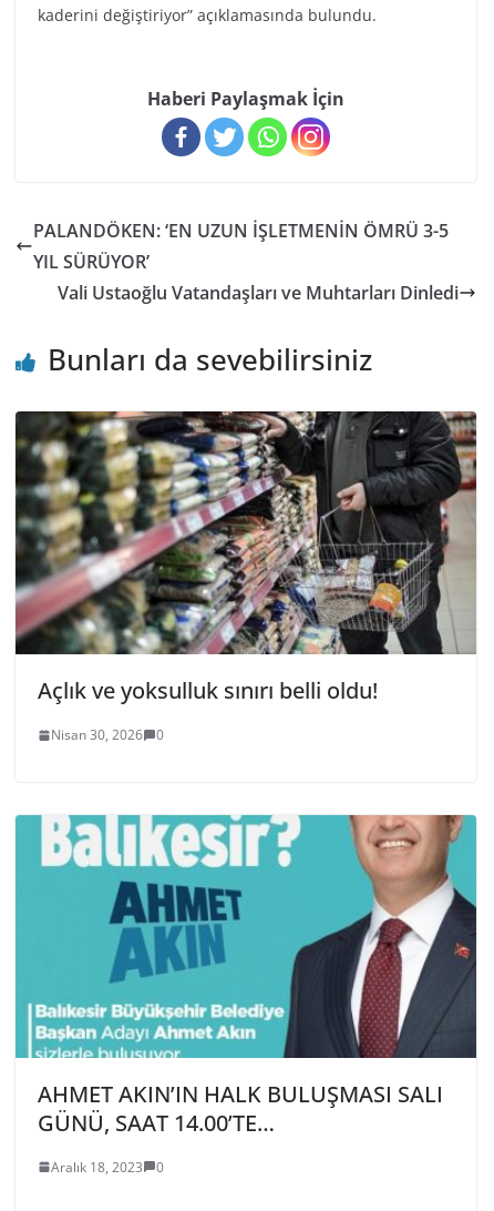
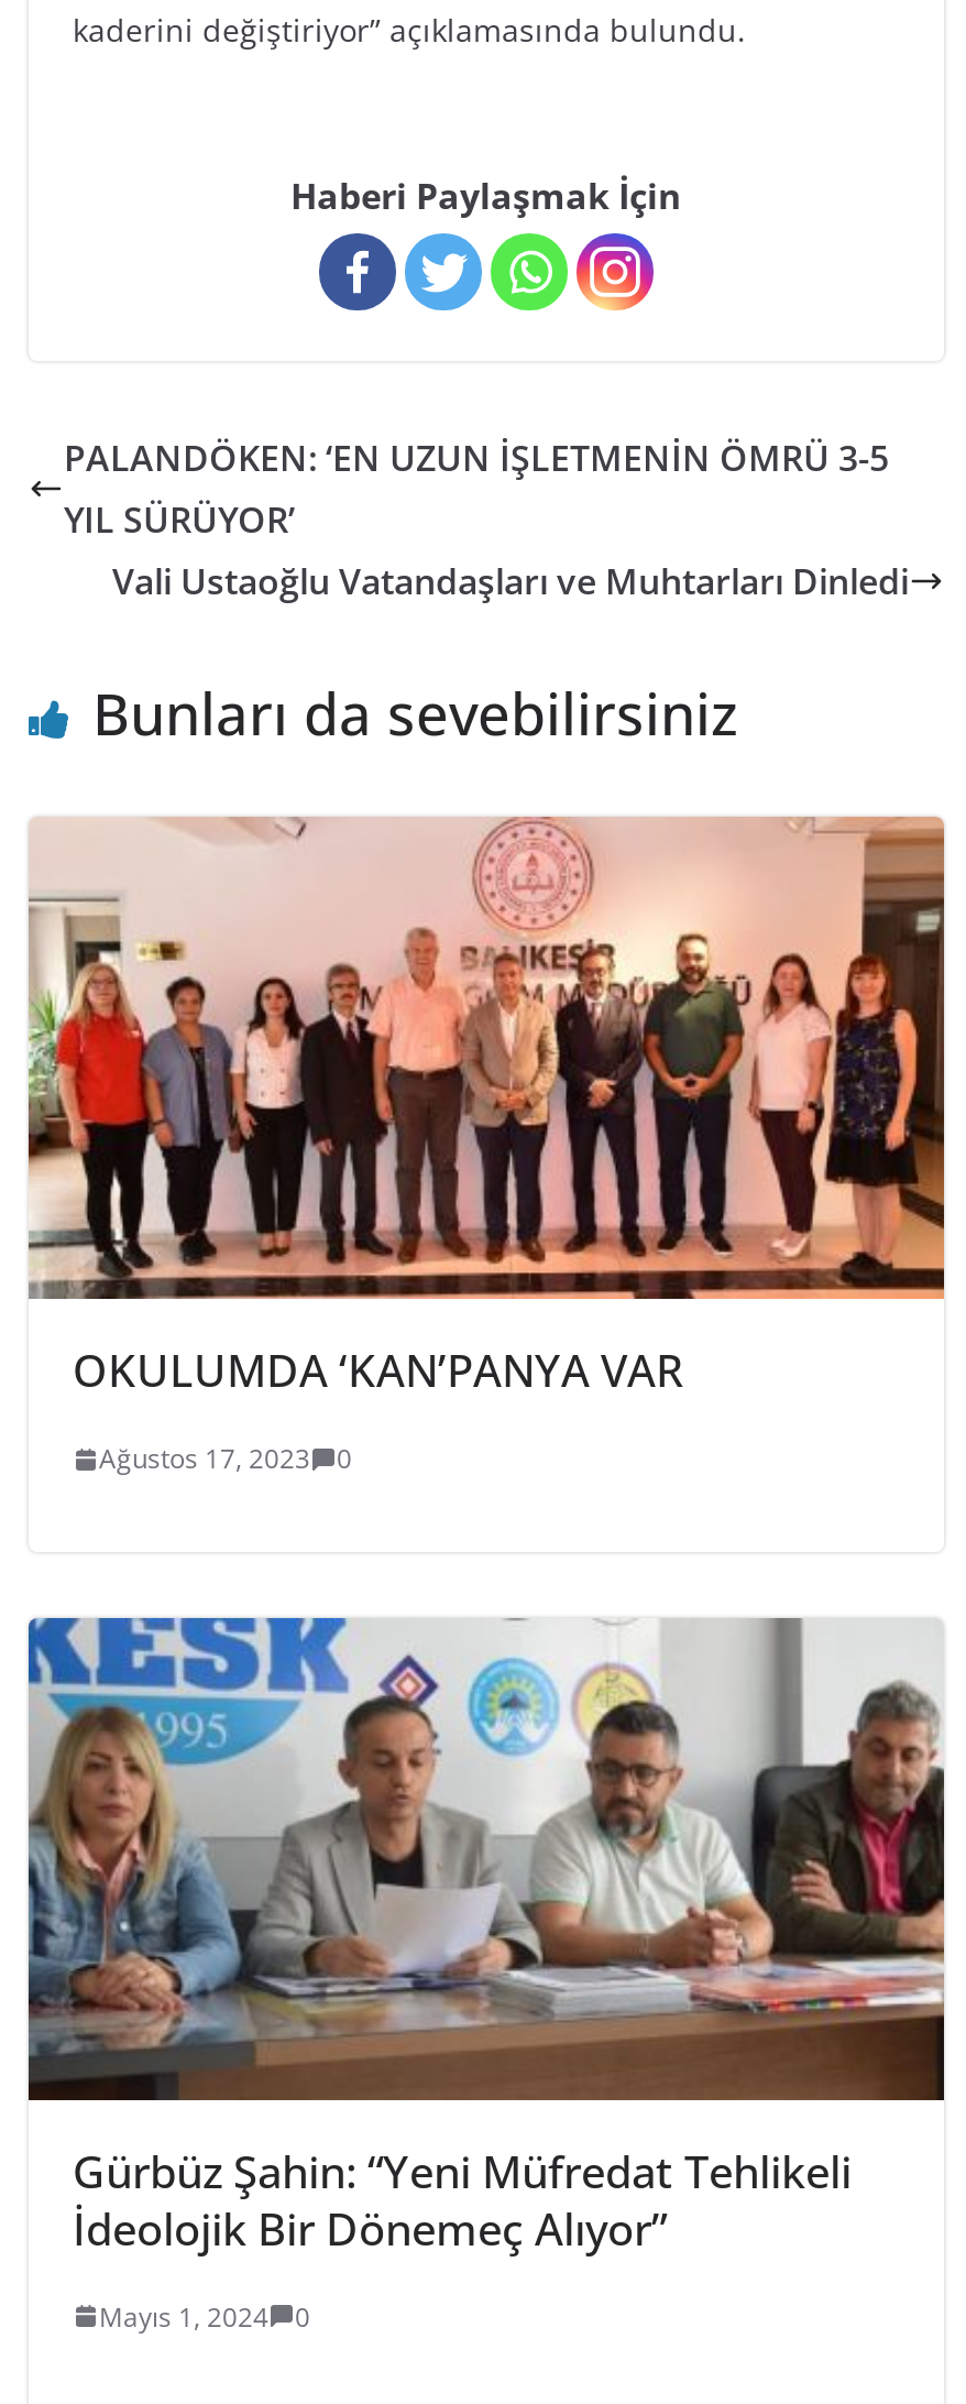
[14,410,477,705] [image] | Açlık ve yoksulluk sınırı belli oldu! -> [26,815,946,1400] [image] | OKULUMDA ‘KAN’PANYA VAR
[51,725,164,744] Nisan 30, 2026 0 -> [99,1440,352,1477] Ağustos 17, 2023 0
[14,814,477,1137] [image] | AHMET AKIN’IN HALK BULUŞMASI SALI | GÜNÜ, SAAT 14.00’TE… -> [26,1616,946,2258] [image] | Gürbüz Şahin: “Yeni Müfredat Tehlikeli | İdeolojik Bir Dönemeç Alıyor”
[51,1157,164,1176] Aralık 18, 2023 0 -> [99,2298,310,2335] Mayıs 1, 2024 0

